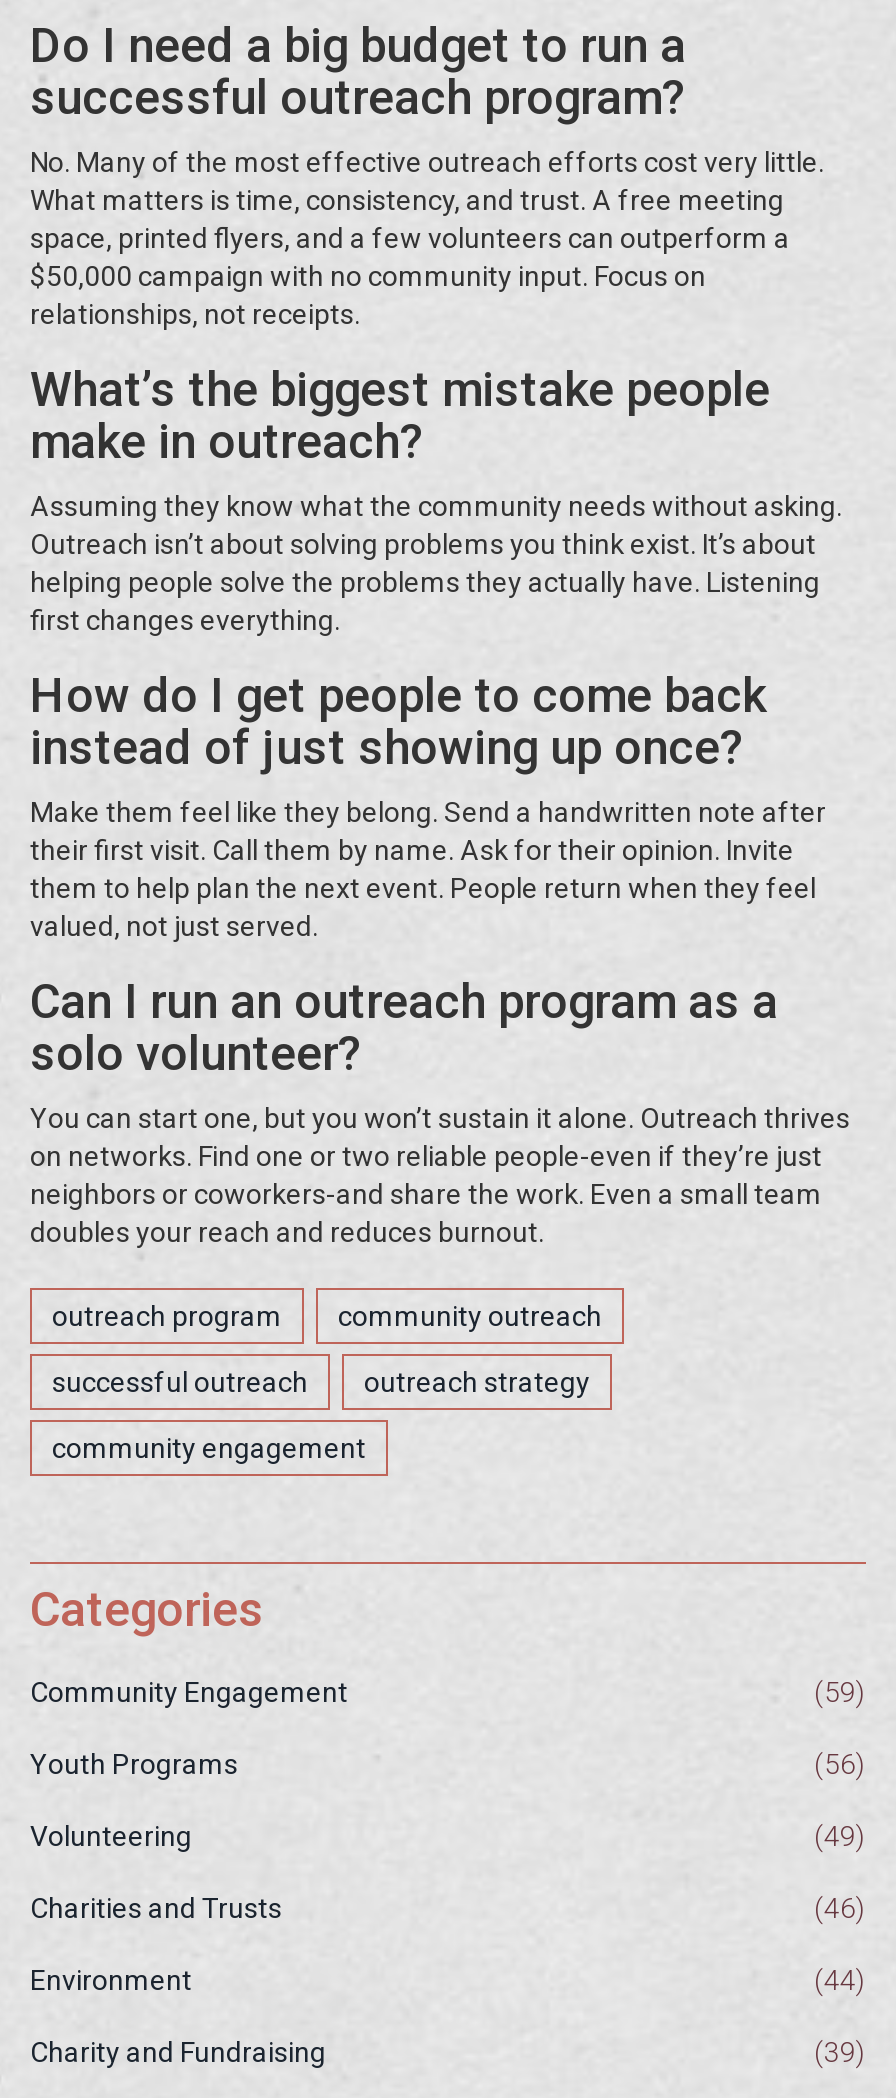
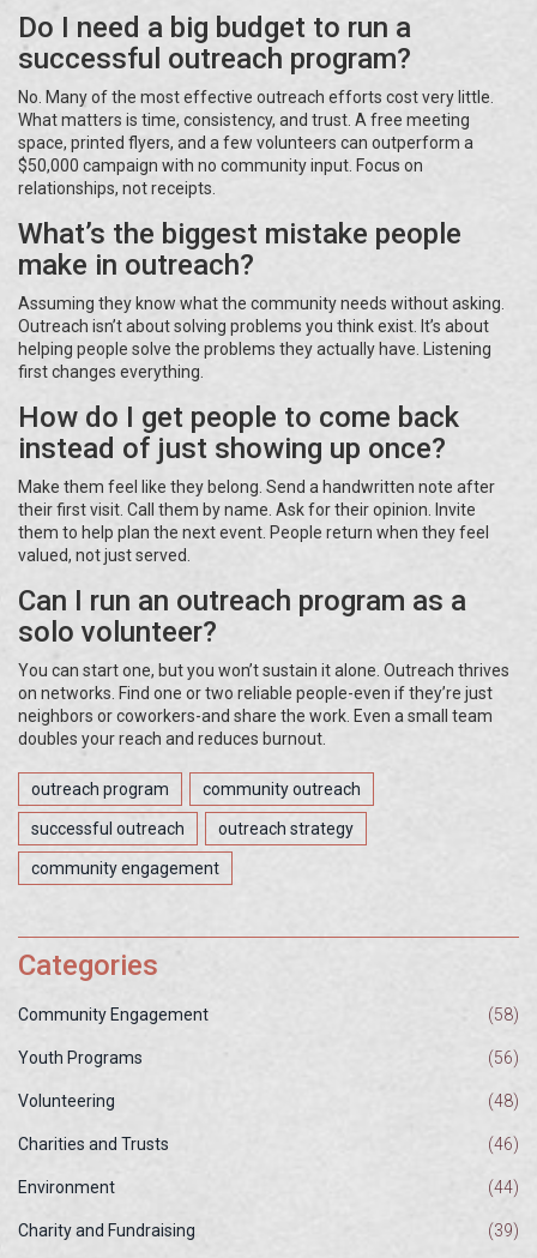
[814,1677,866,1709] (59) -> [488,1005,519,1025] (58)
[814,1821,866,1853] (49) -> [488,1092,519,1111] (48)

